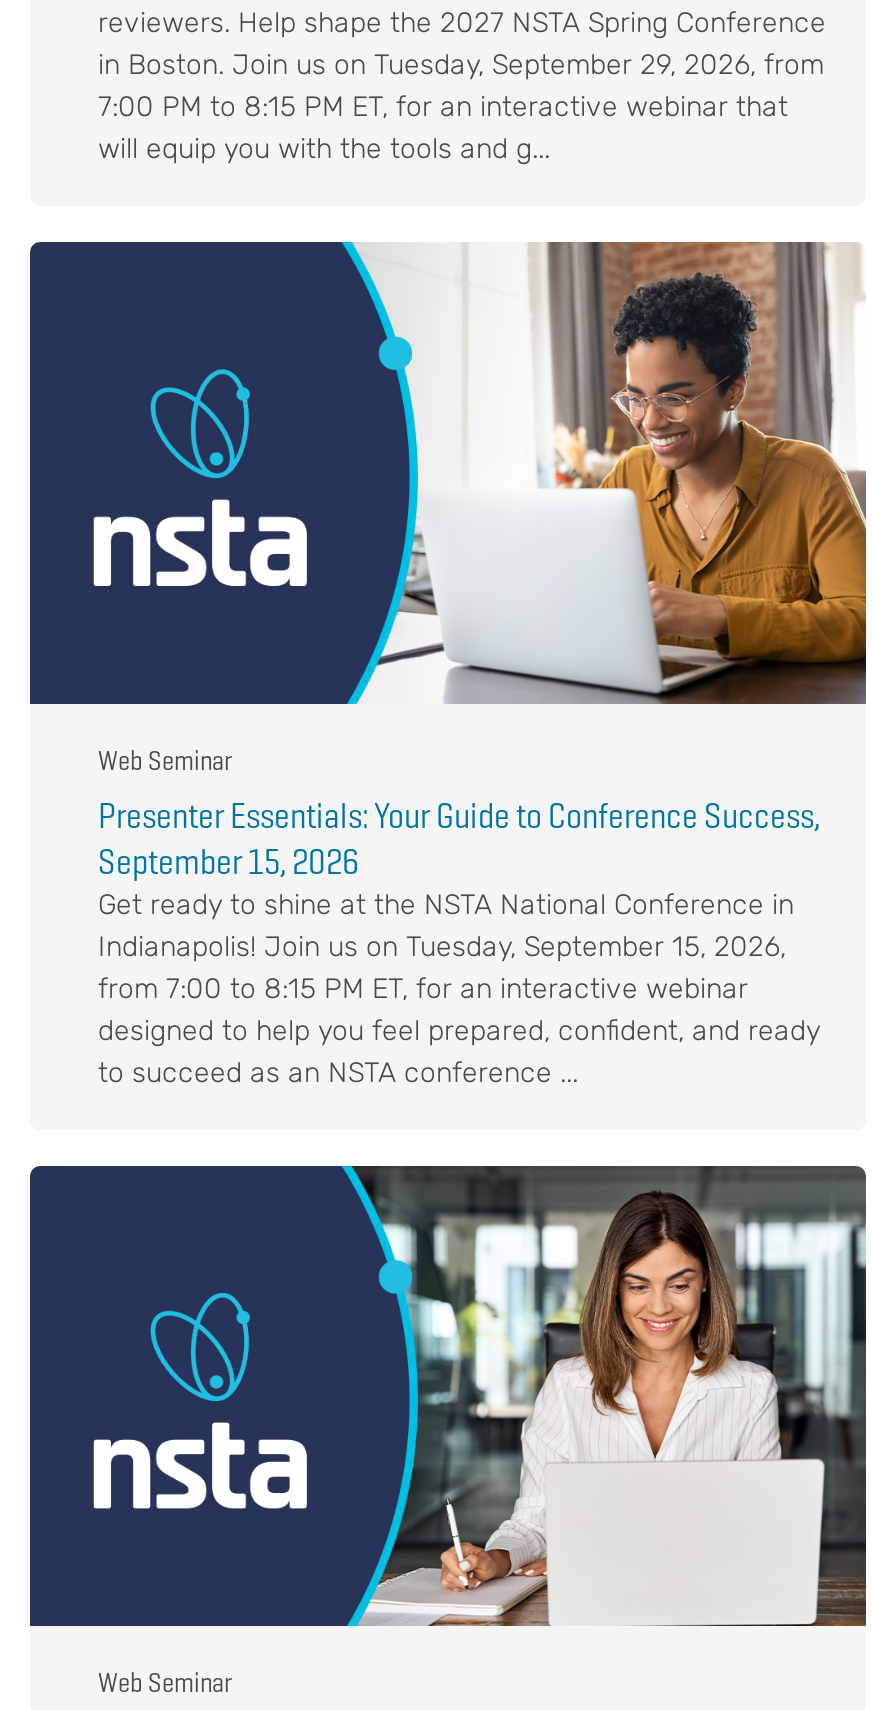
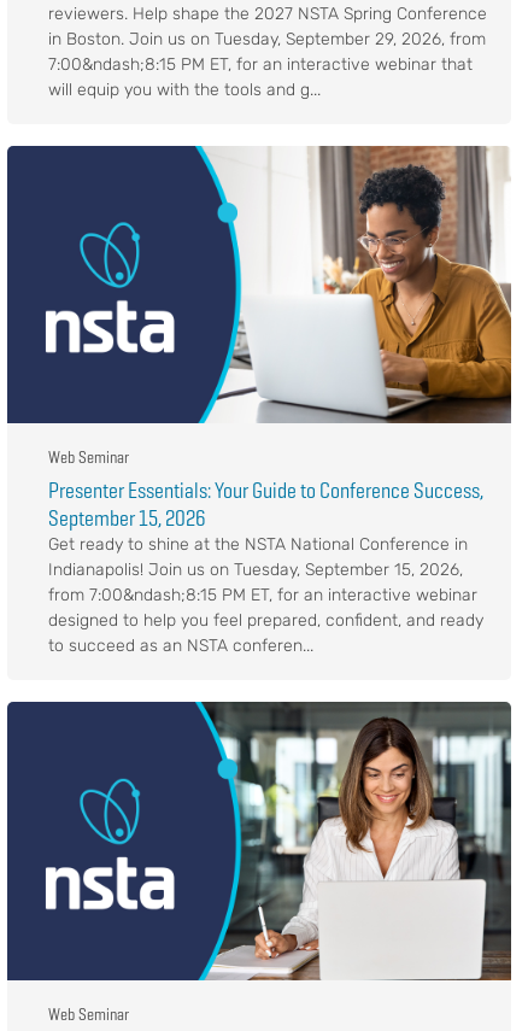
[98,89,788,123] 7:00 PM to 8:15 PM ET, for an interactive webinar that -> [48,54,473,74] 7:00&ndash;8:15 PM ET, for an interactive webinar that
[98,971,748,1005] from 7:00 to 8:15 PM ET, for an interactive webinar -> [48,585,477,606] from 7:00&ndash;8:15 PM ET, for an interactive webinar
[98,1055,578,1089] to succeed as an NSTA conference ... -> [48,636,313,657] to succeed as an NSTA conferen...

